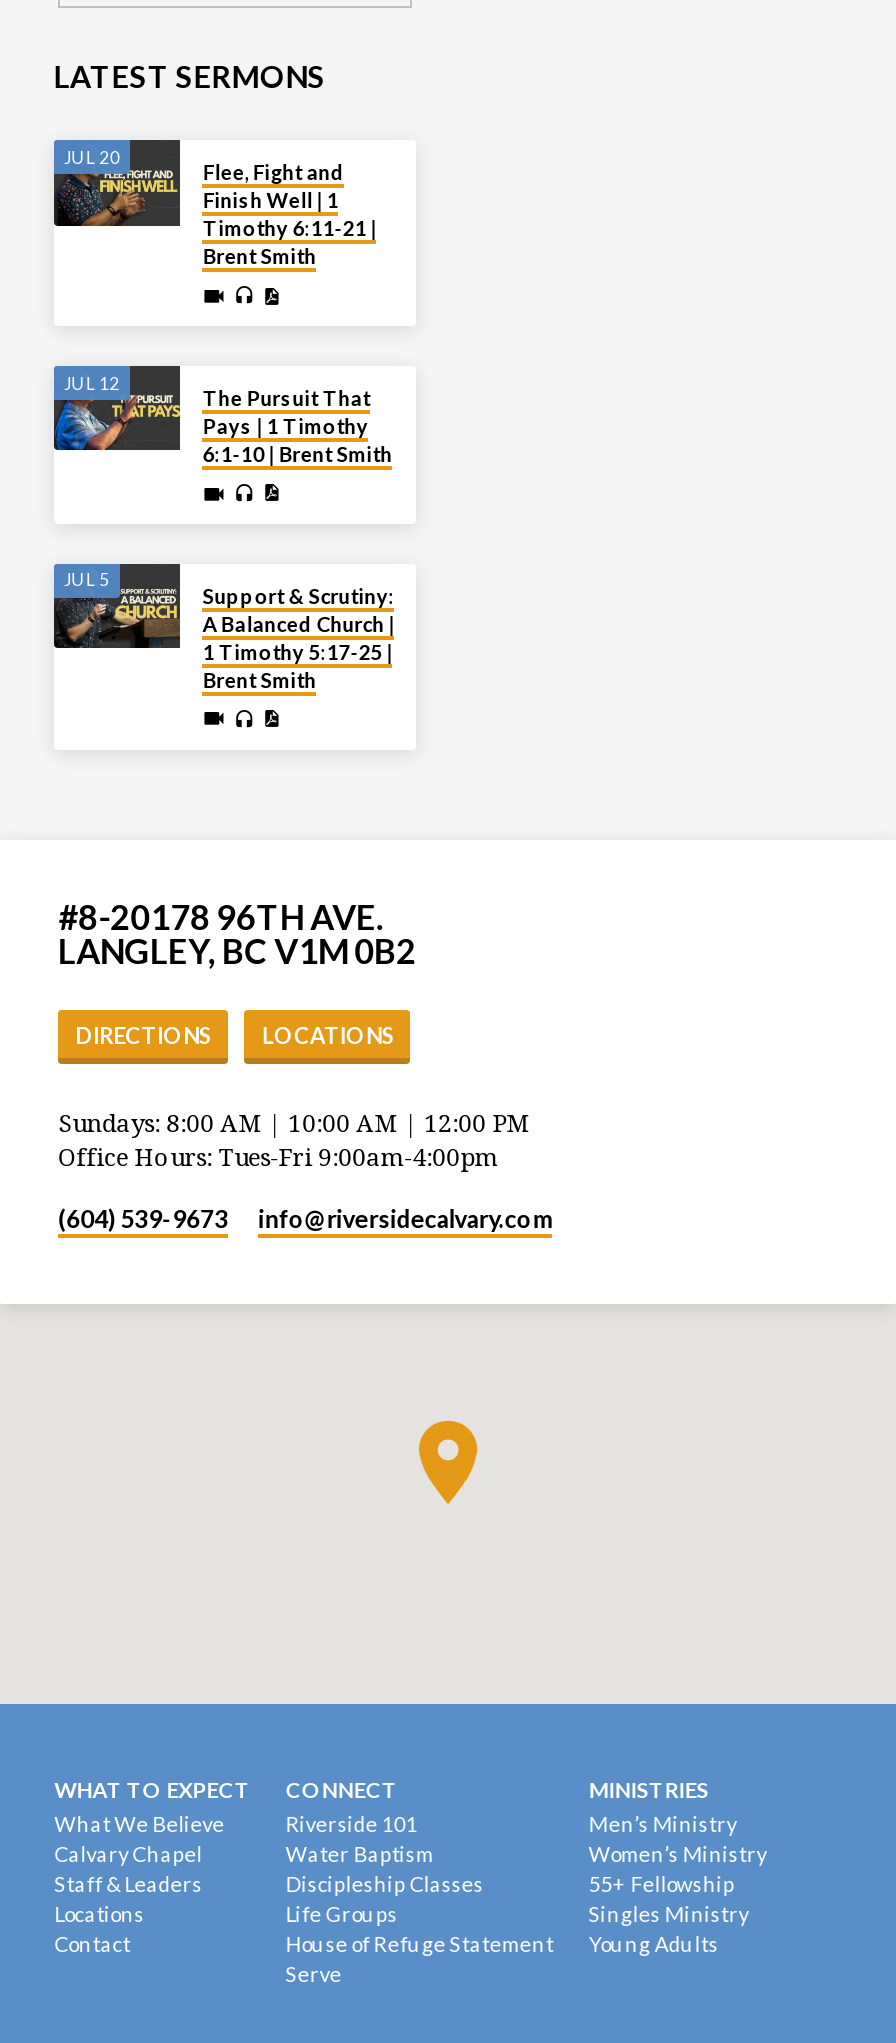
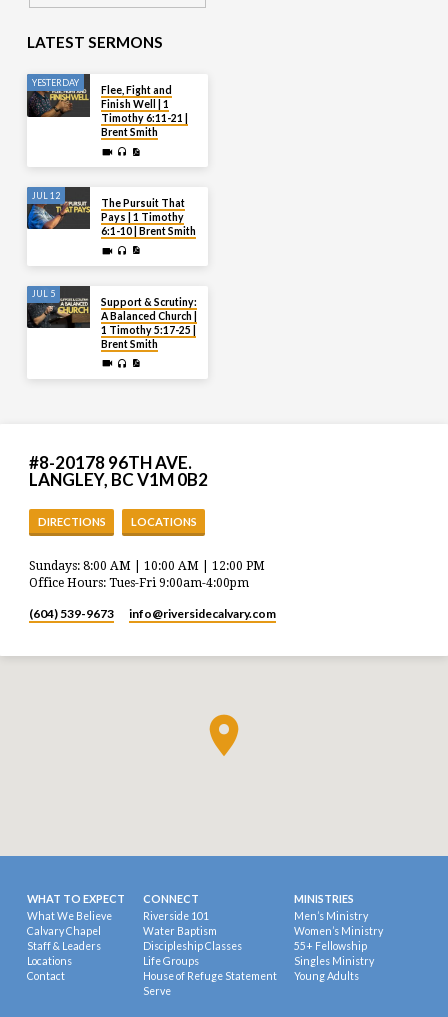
[64,145,120,167] JUL 20 -> [32,77,79,88] YESTERDAY

